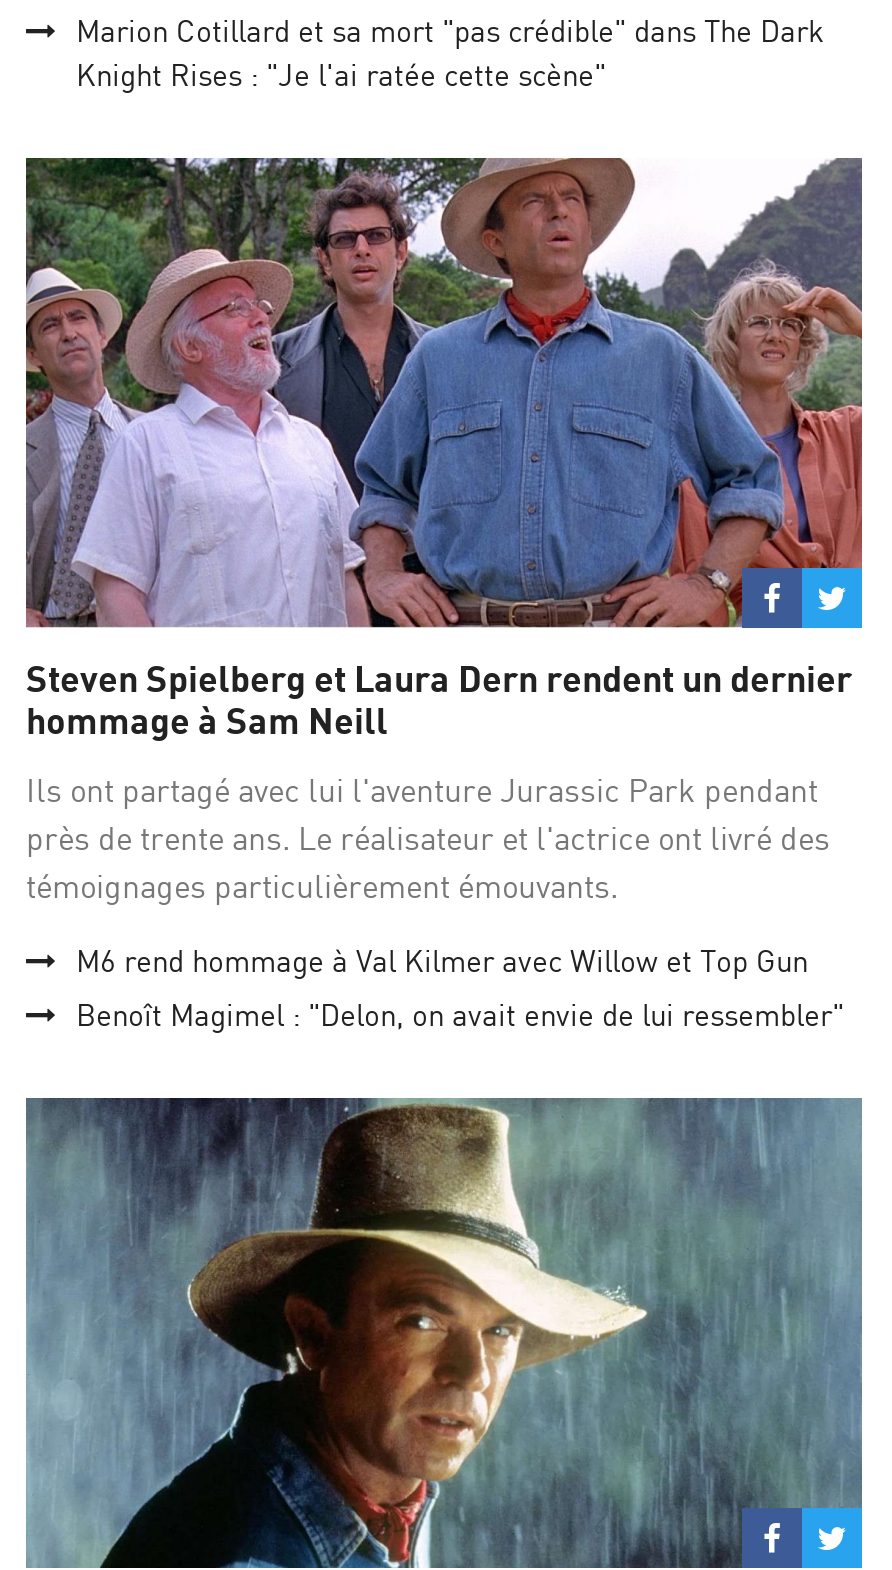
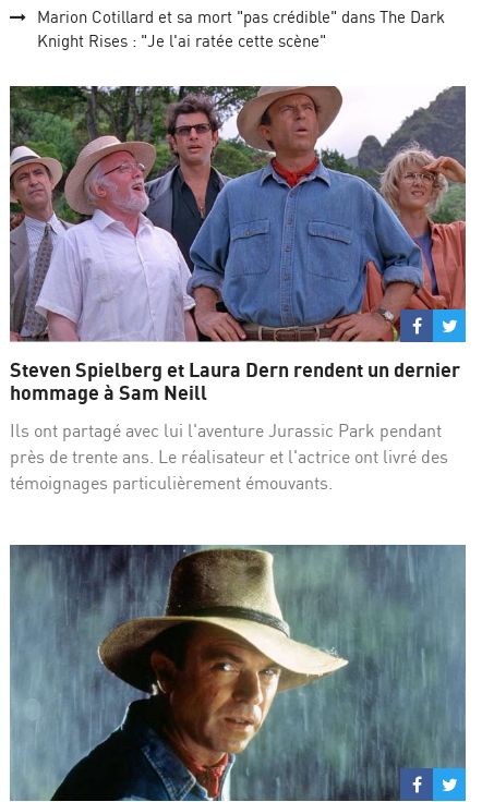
[76,941,844,1033] M6 rend hommage à Val Kilmer avec Willow et Top Gun | Benoît Magimel : "Delon, on avait envie de lui ressembler" -> none

